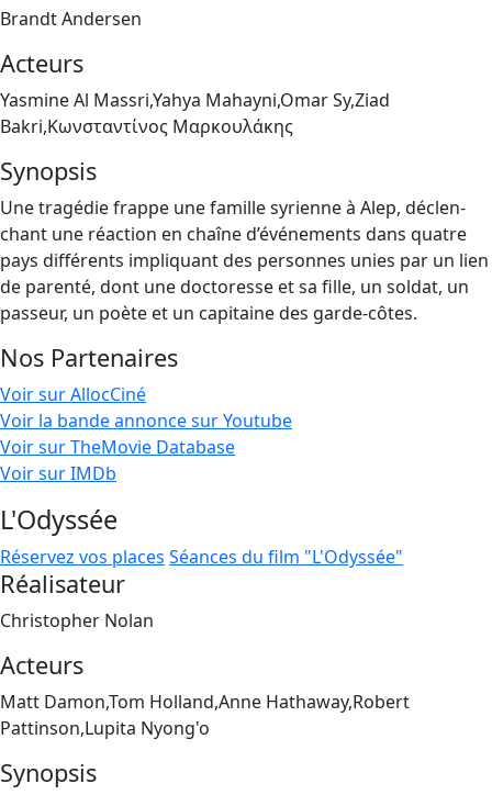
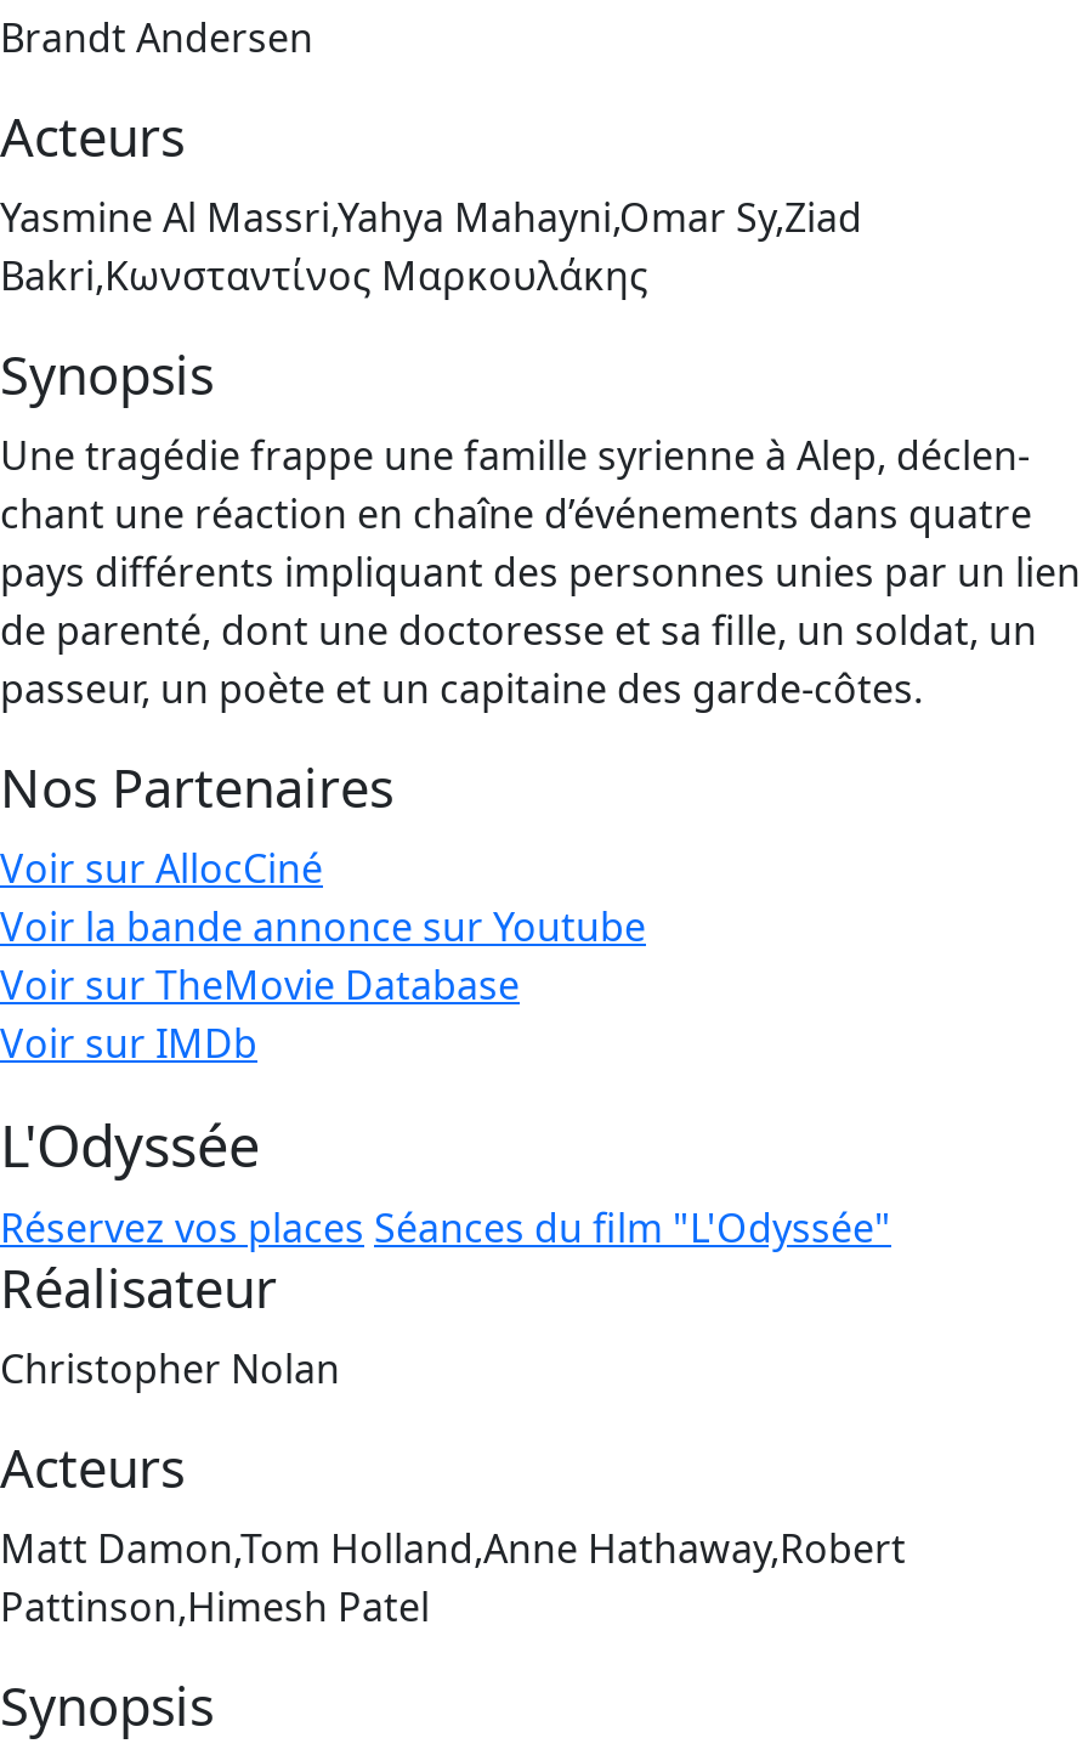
[0,716,210,740] Pattinson,Lupita Nyong'o -> [0,1580,430,1634] Pattinson,Himesh Patel

